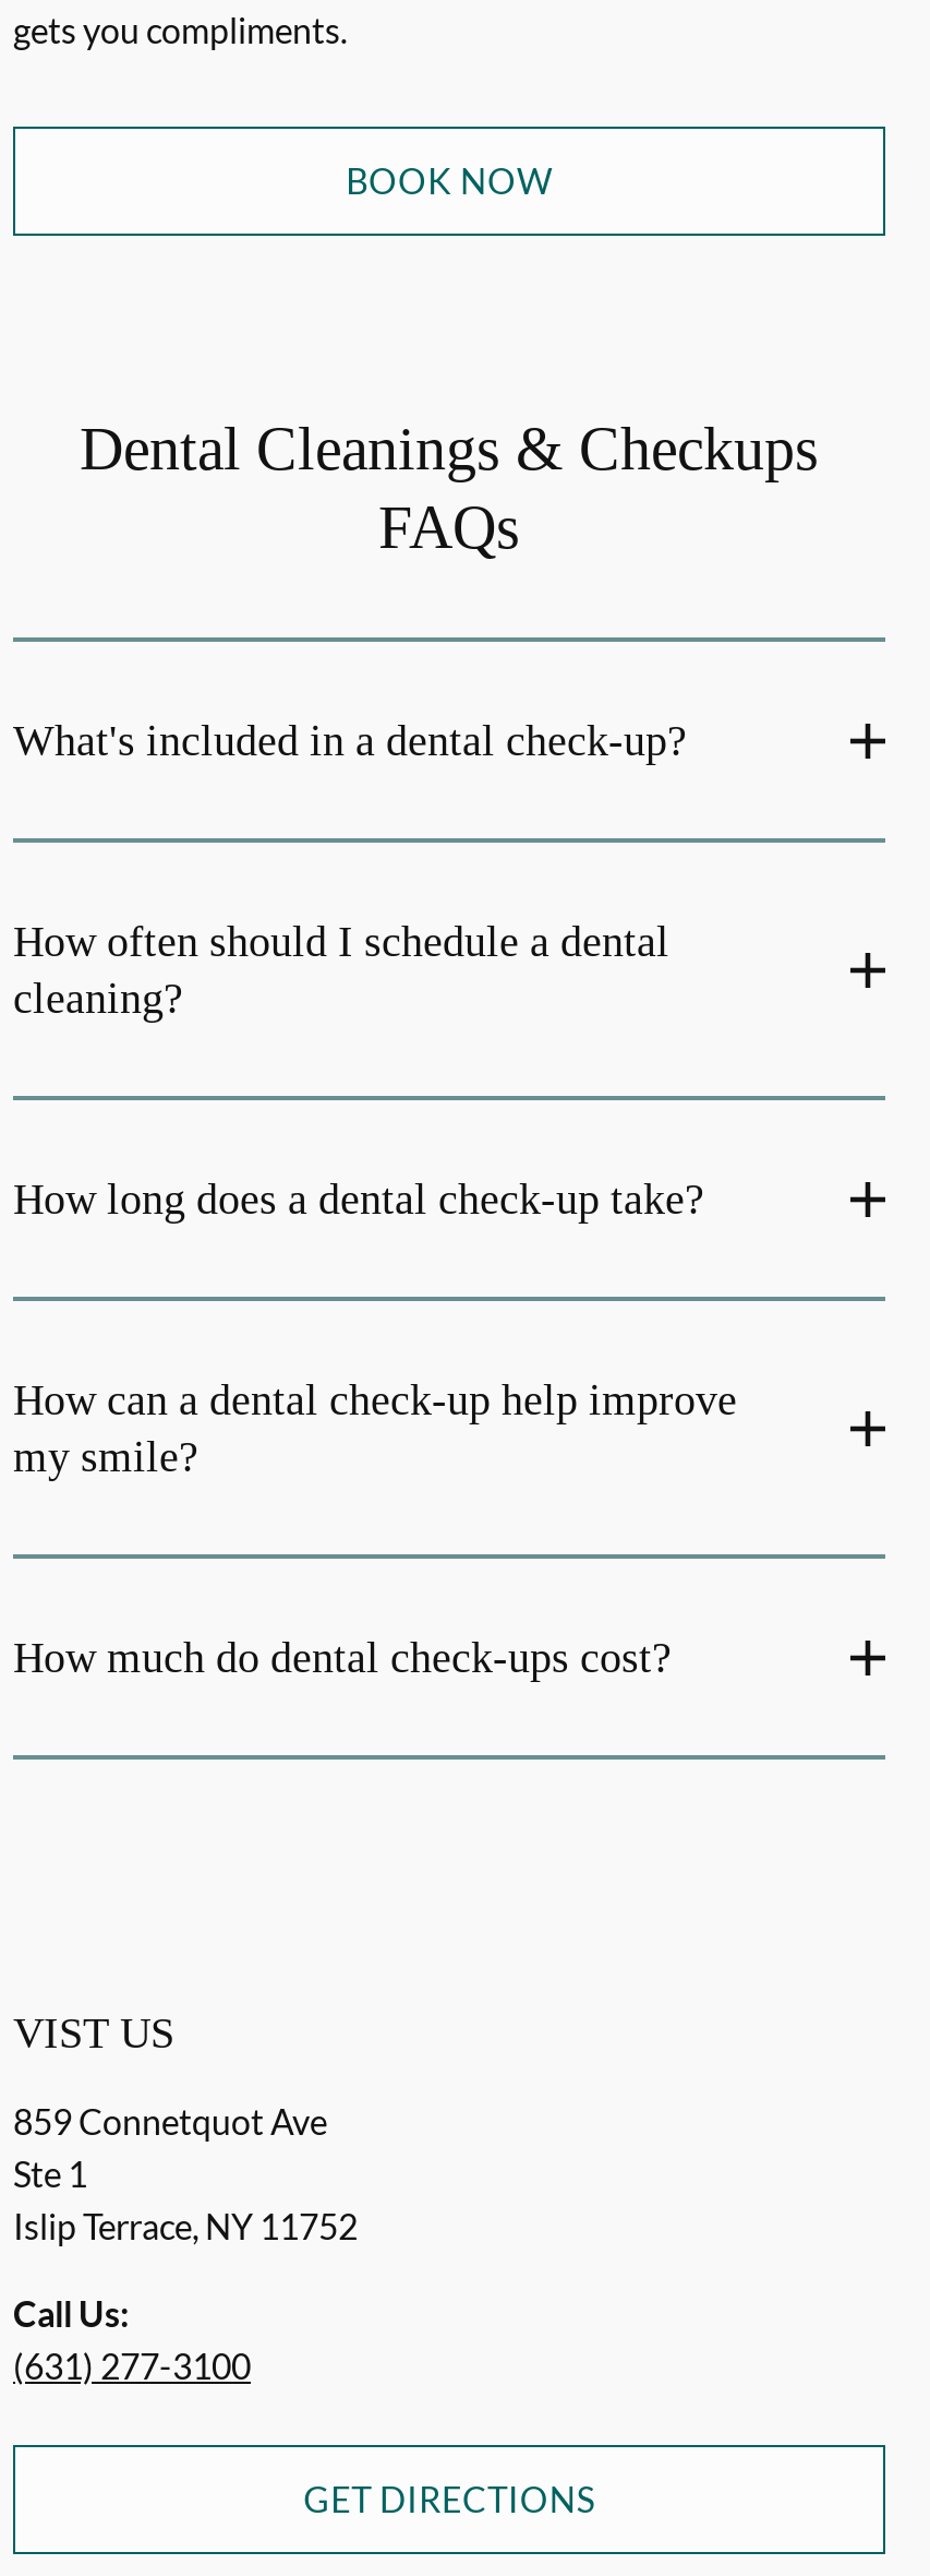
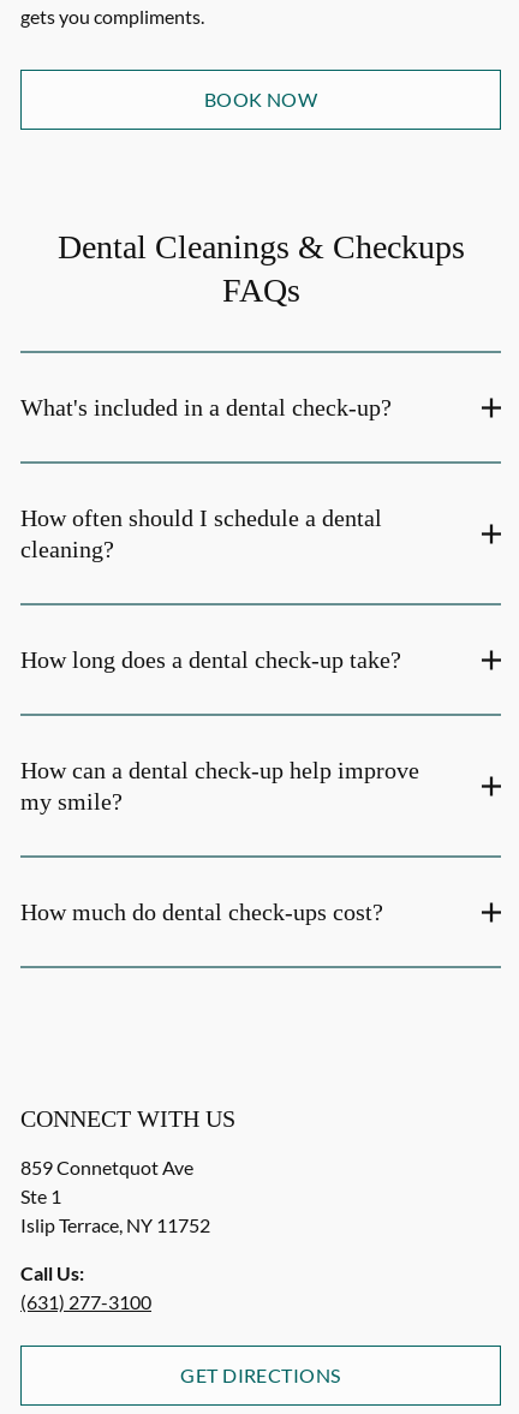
[13,2008,174,2056] VIST US -> [20,1105,235,1132] CONNECT WITH US

